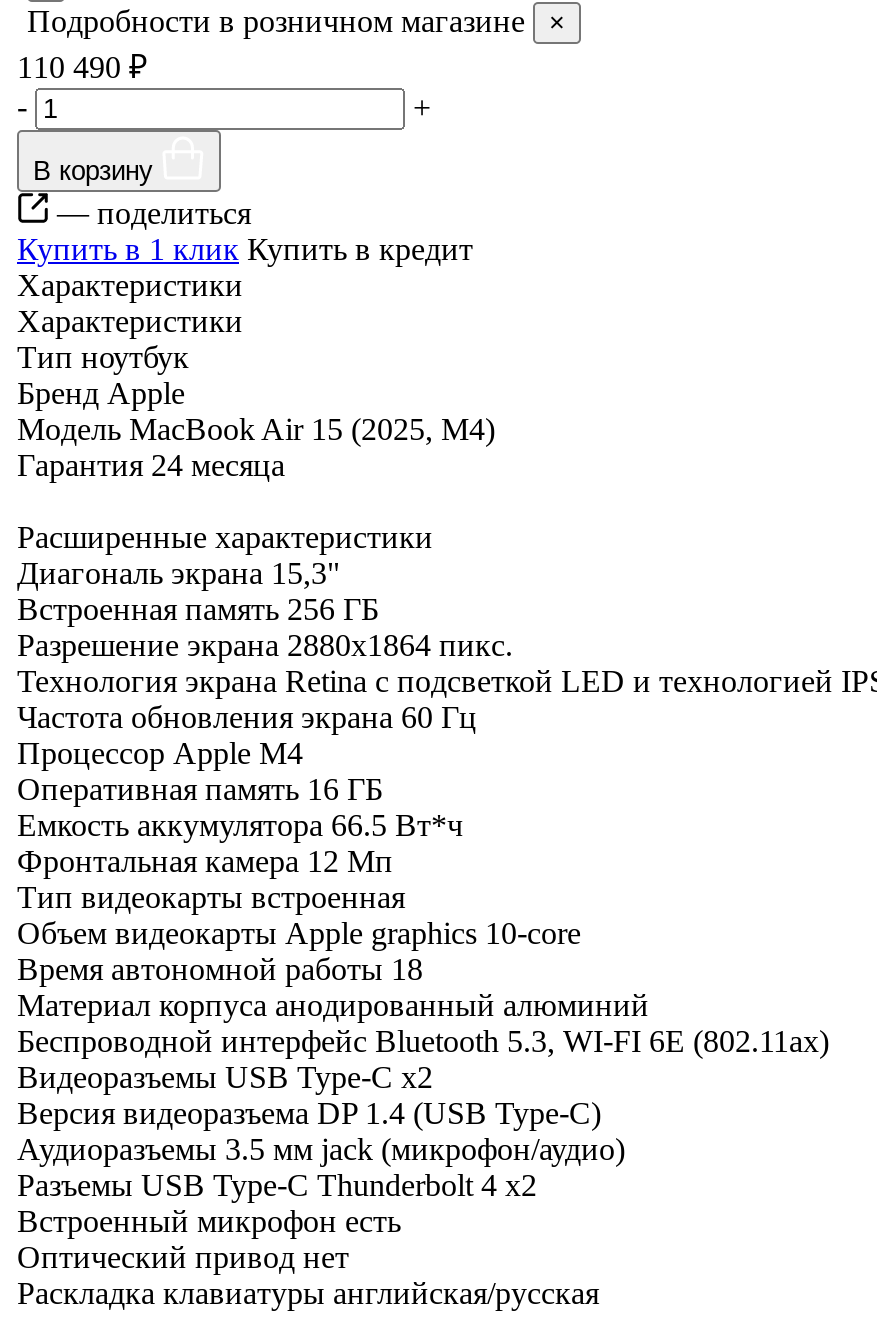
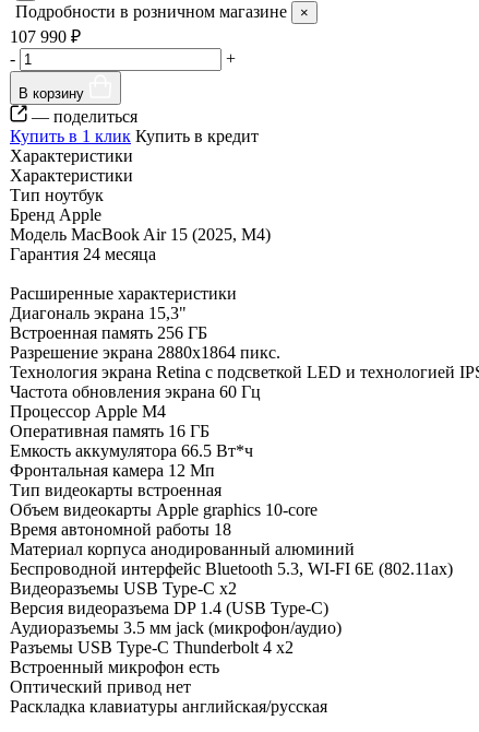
[17,50,147,84] 110 490 ₽ -> [10,28,81,46] 107 990 ₽

